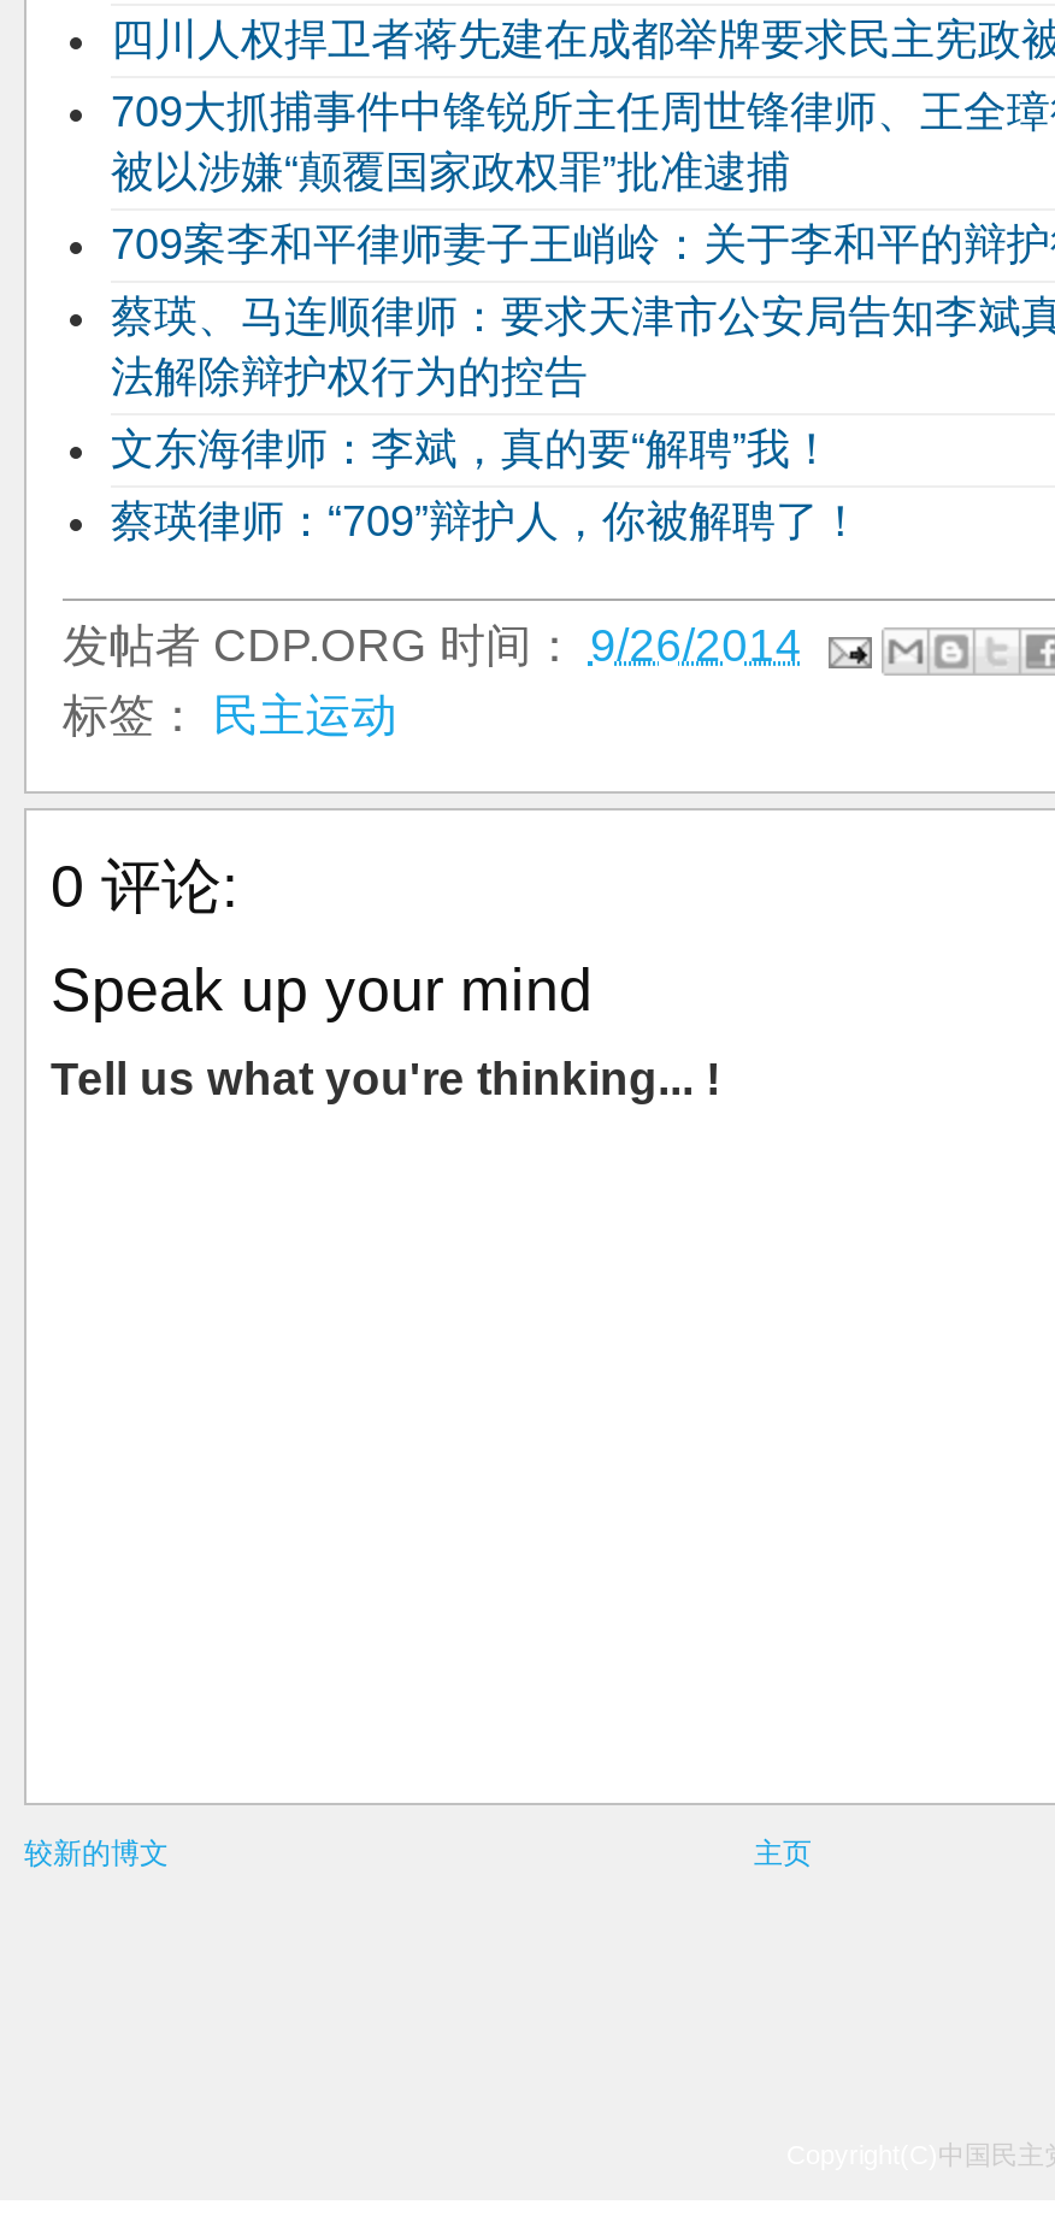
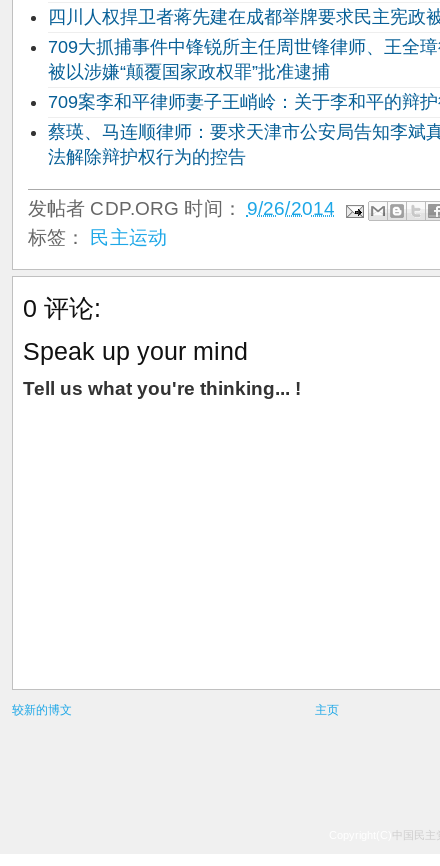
[111,425,862,546] 文东海律师：李斌，真的要“解聘”我！ | 蔡瑛律师：“709”辩护人，你被解聘了！ -> none

